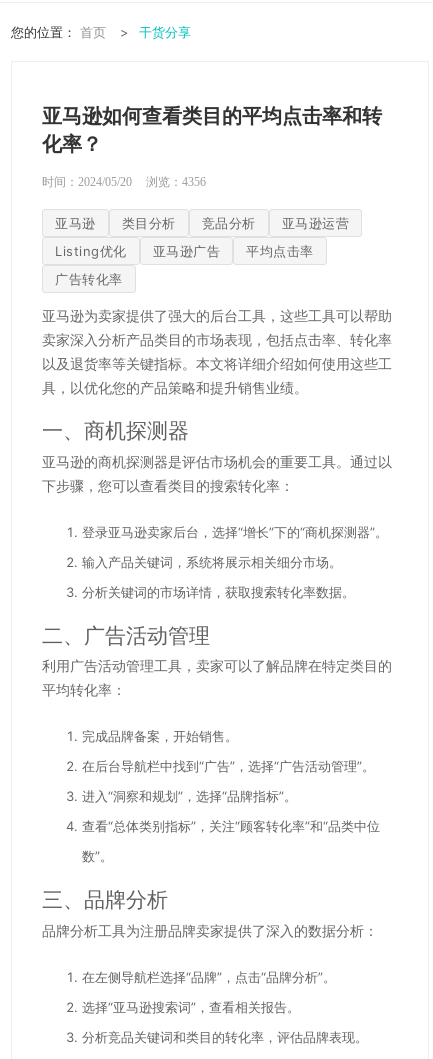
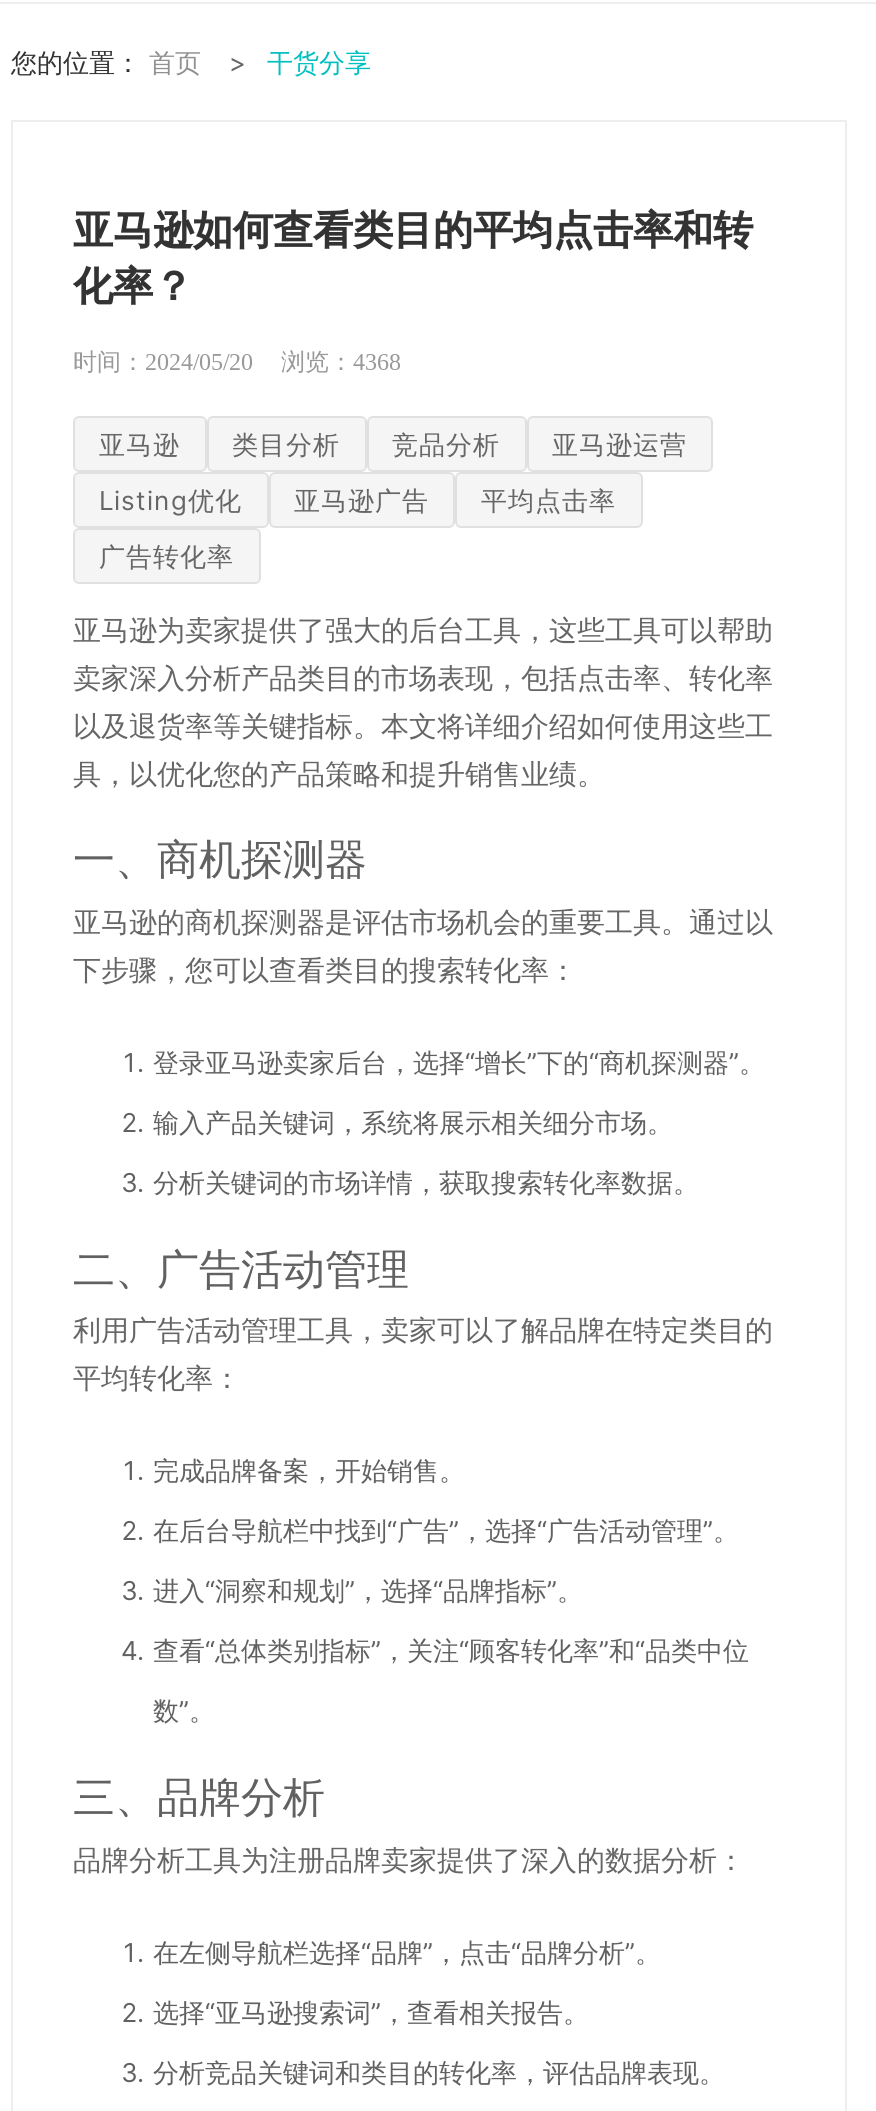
[42,175,206,189] 时间：2024/05/20 浏览：4356 -> [73,348,401,376] 时间：2024/05/20 浏览：4368

